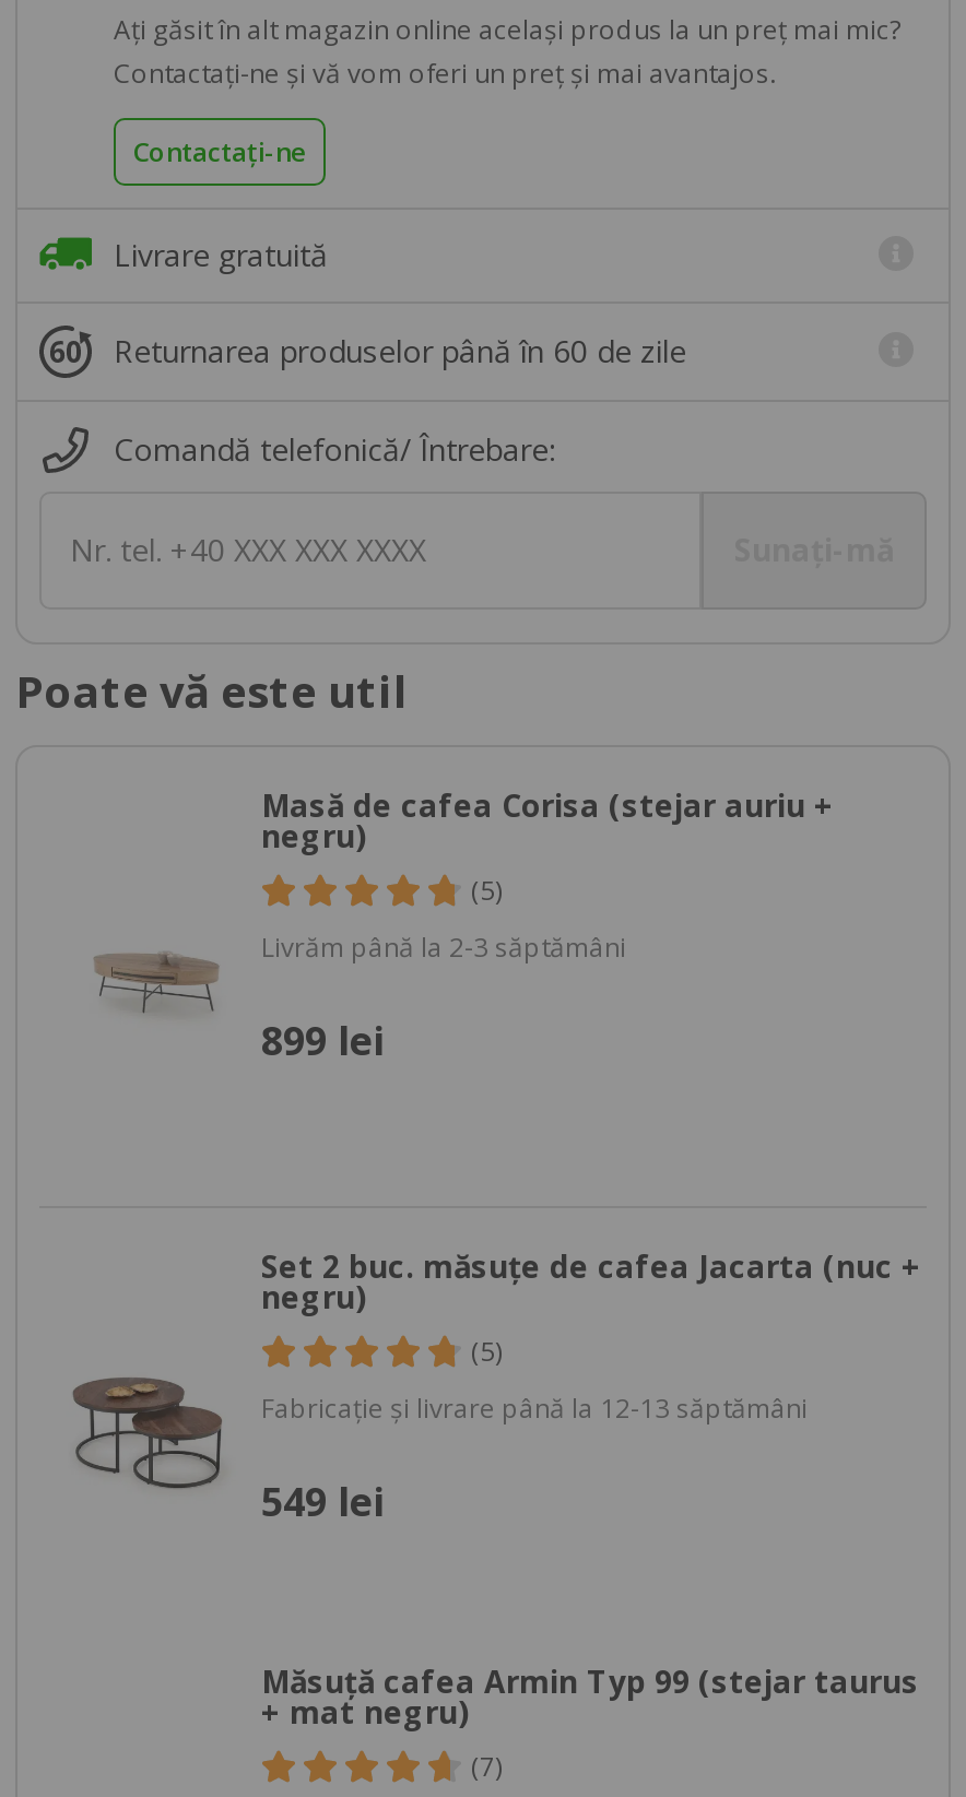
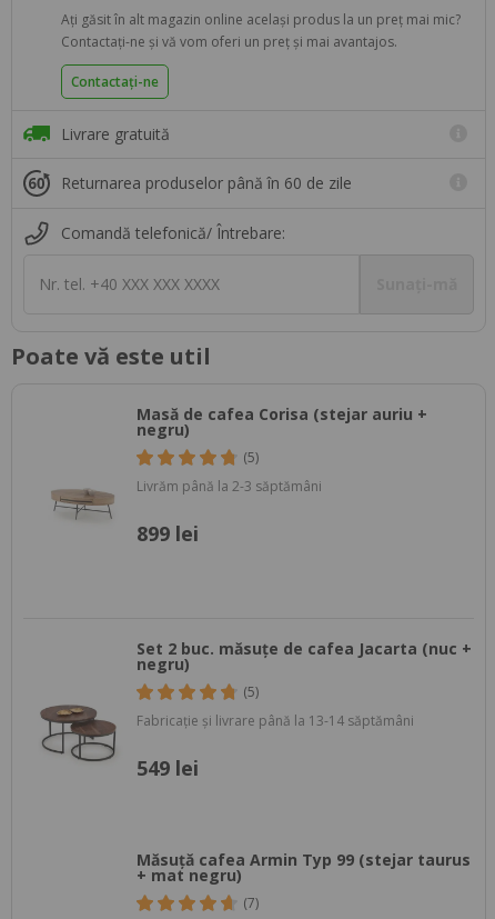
[261,1389,808,1426] Fabricație și livrare până la 12-13 săptămâni -> [136,711,413,730] Fabricație și livrare până la 13-14 săptămâni

